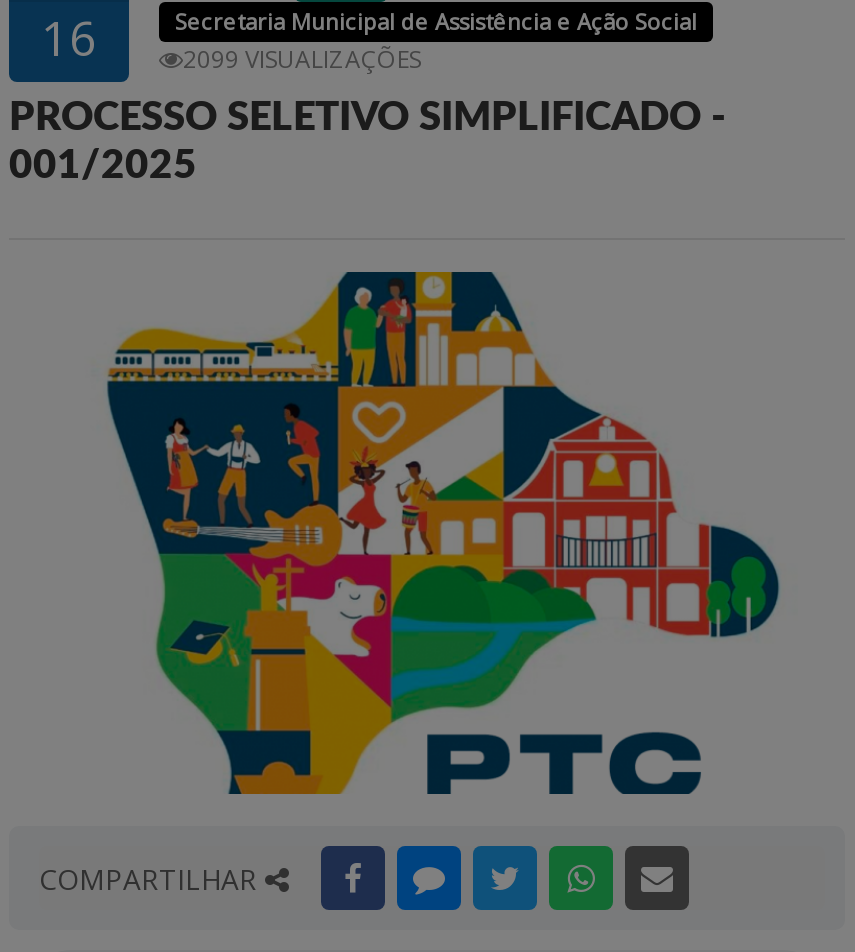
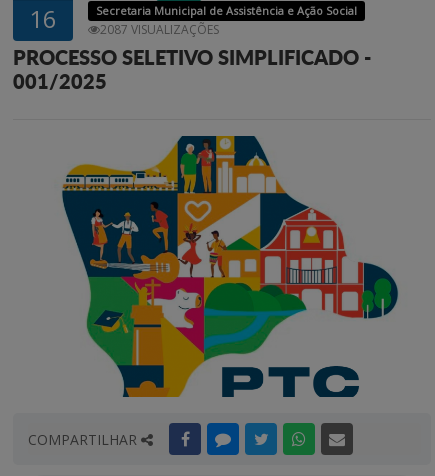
[183,42,421,76] 2099 VISUALIZAÇÕES -> [100,21,219,38] 2087 VISUALIZAÇÕES

